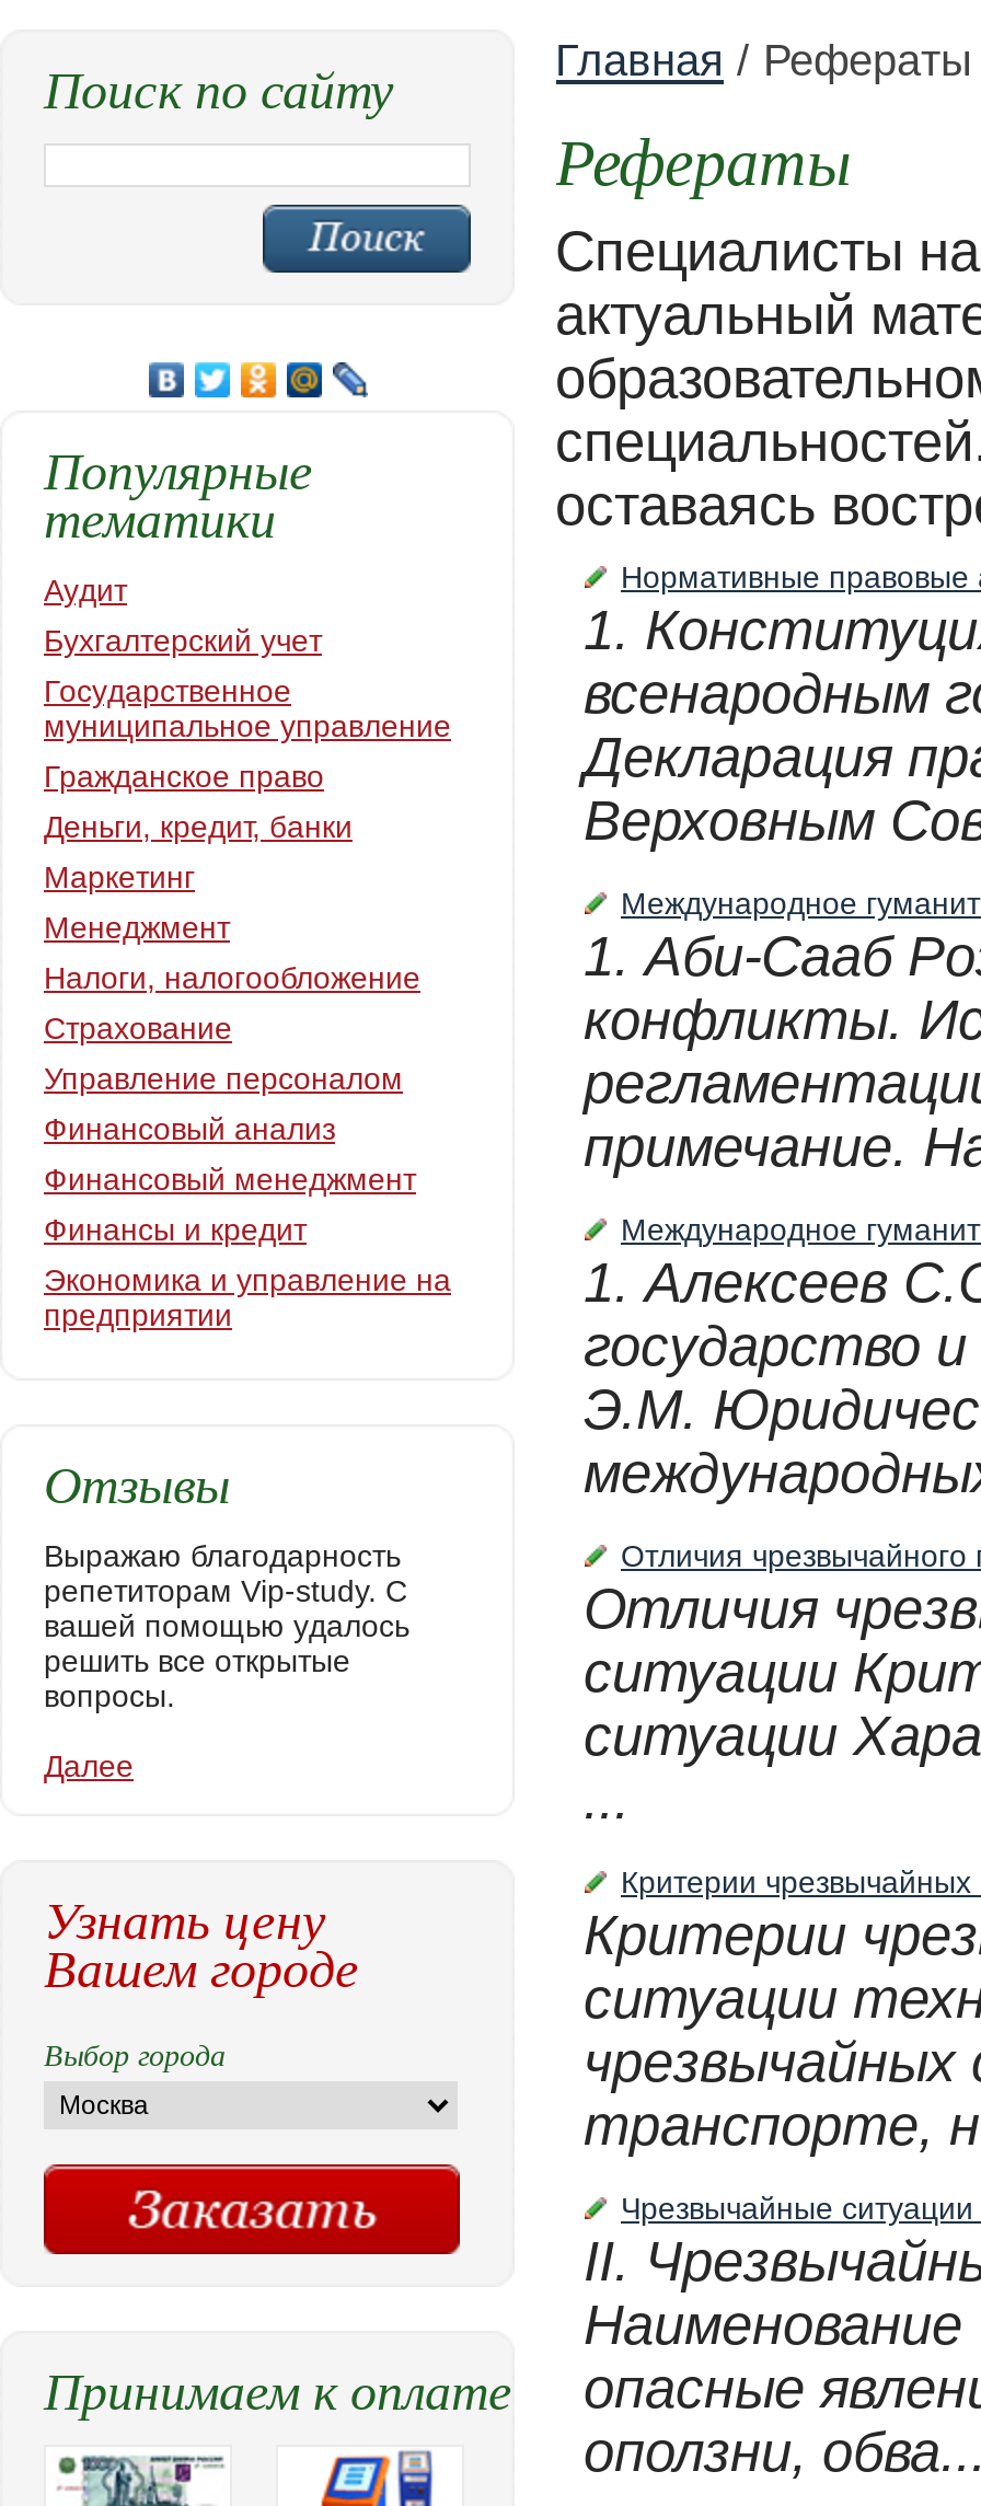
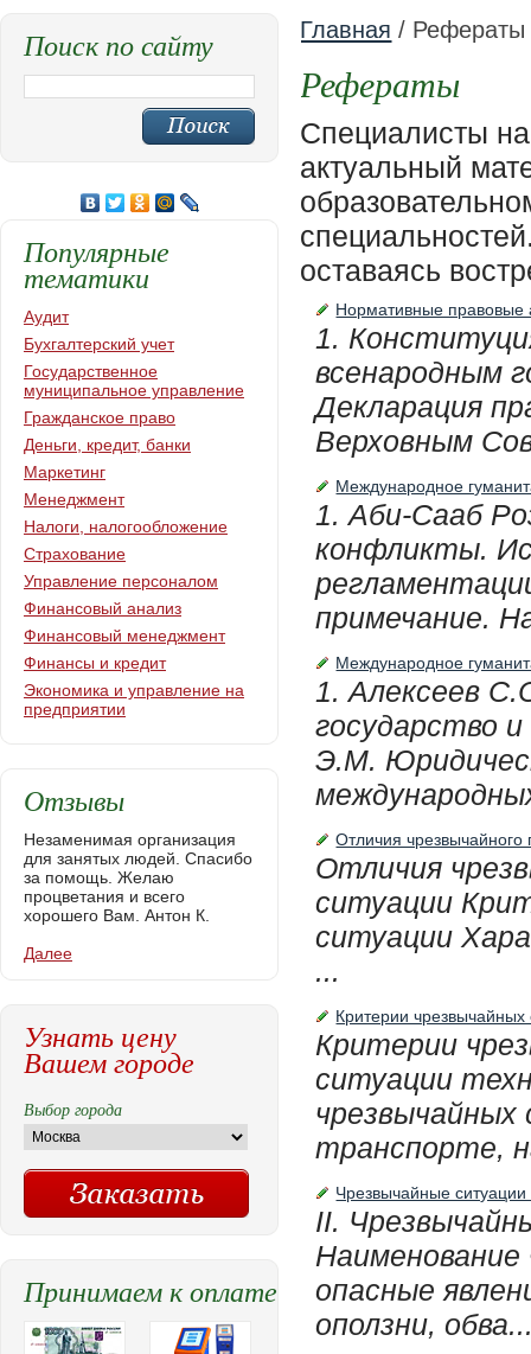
[44,1538,409,1713] Выражаю благодарность | репетиторам Vip-study. С | вашей помощью удалось | решить все открытые | вопросы. -> [24,830,252,925] Незаменимая организация | для занятых людей. Спасибо | за помощь. Желаю | процветания и всего | хорошего Вам. Антон К.

